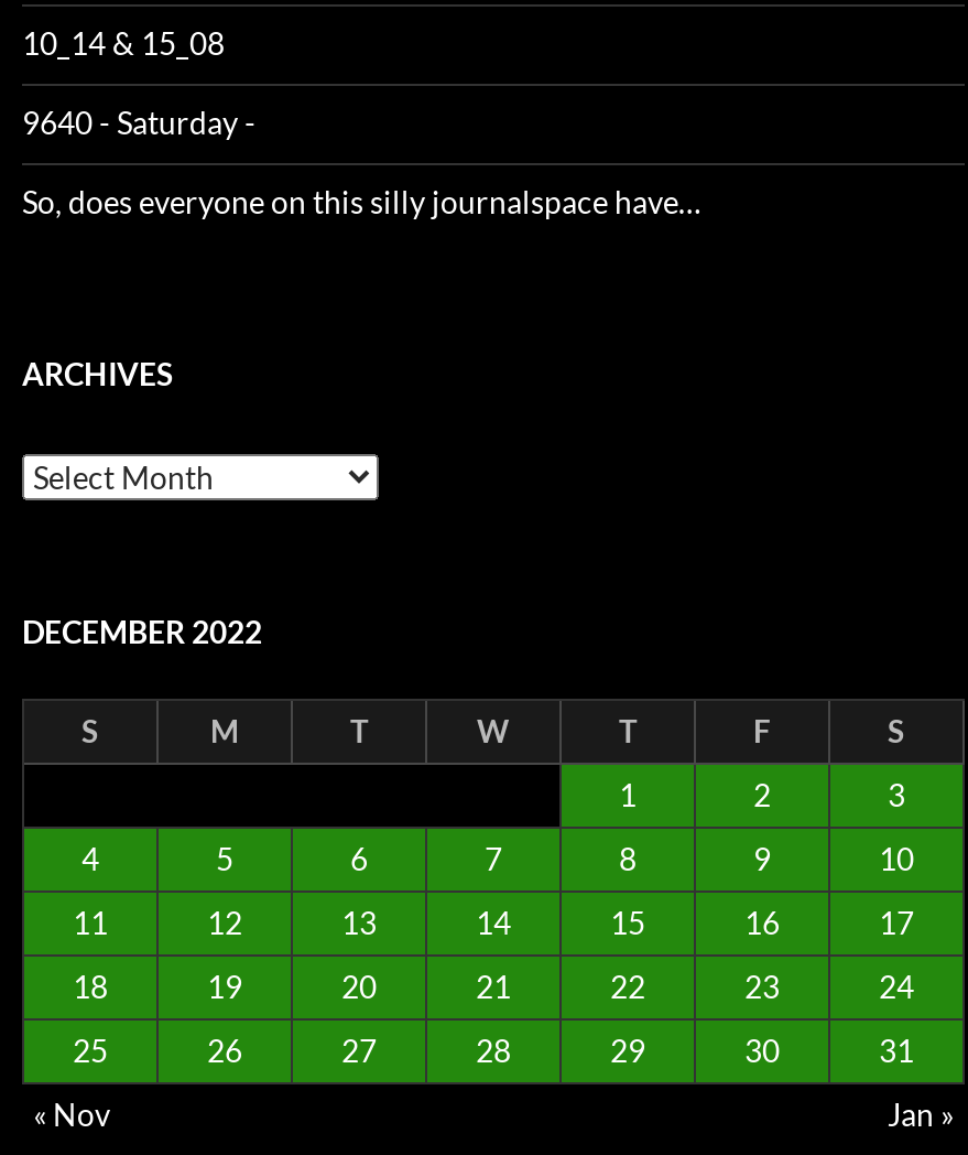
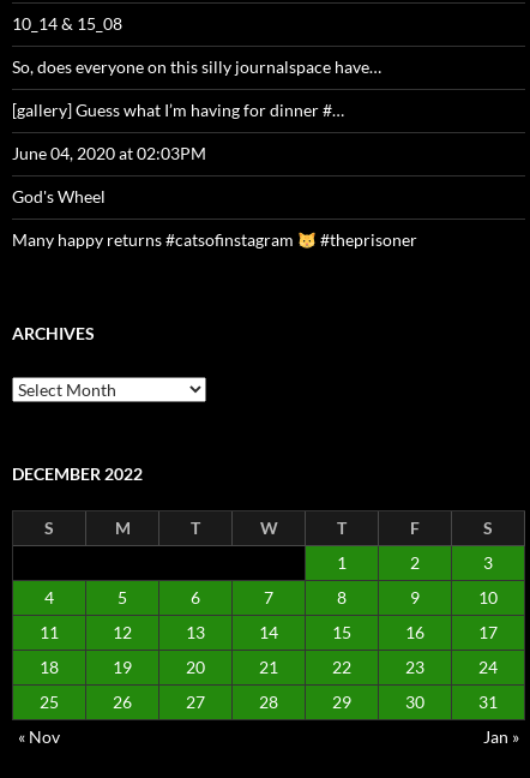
[22,104,255,142] 9640 - Saturday - -> none
moved [22,184,700,221] -> [12,57,381,77]: So, does everyone on this silly journalspace have…
none -> [12,100,417,250] [gallery] Guess what I’m having for dinner #… | June 04, 2020 at 02:03PM | God's Wheel | Many happy returns #catsofinstagram | #theprisoner

